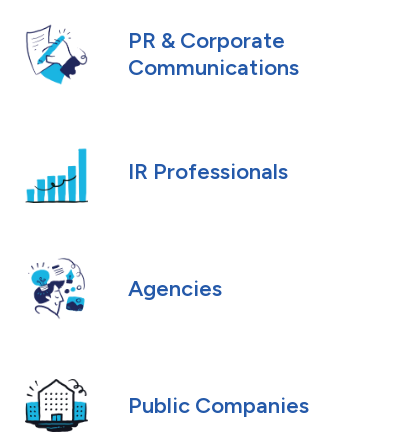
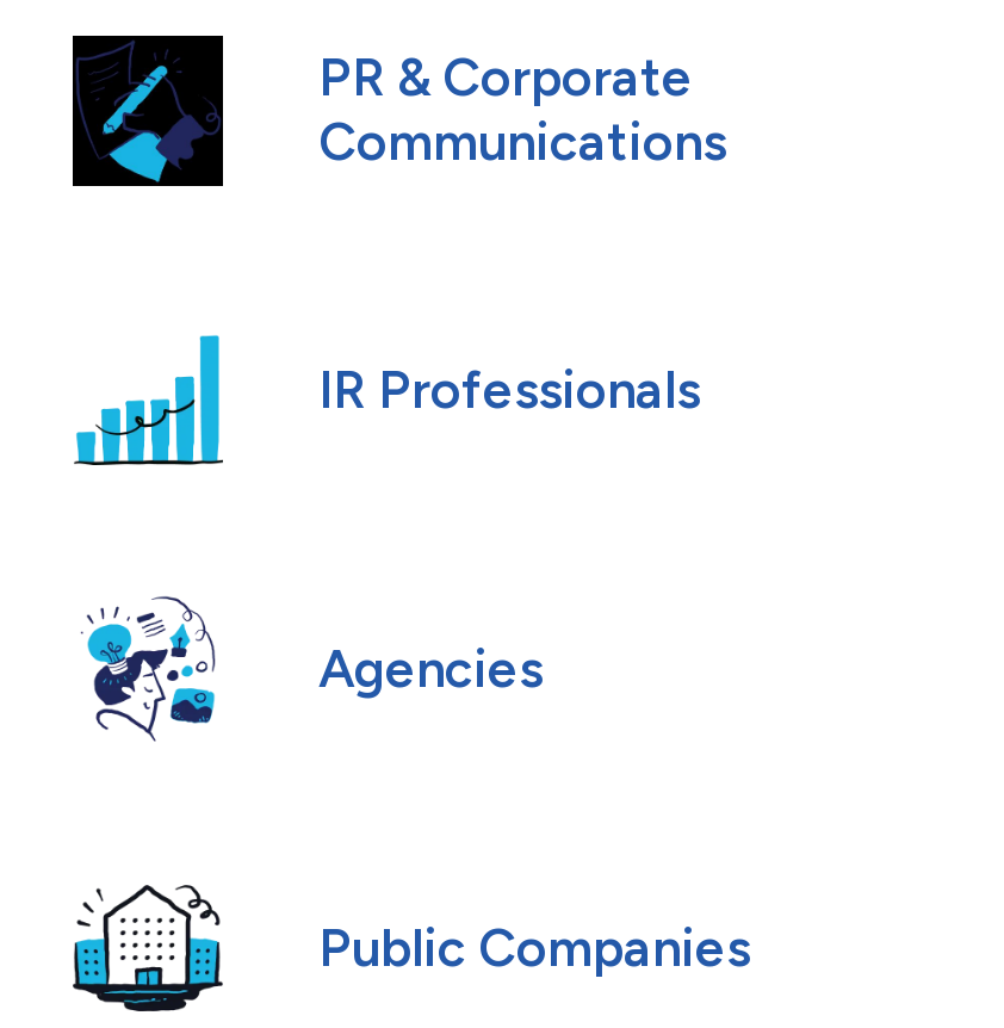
[25,23,88,86] [image] -> [70,33,225,188] [image]

